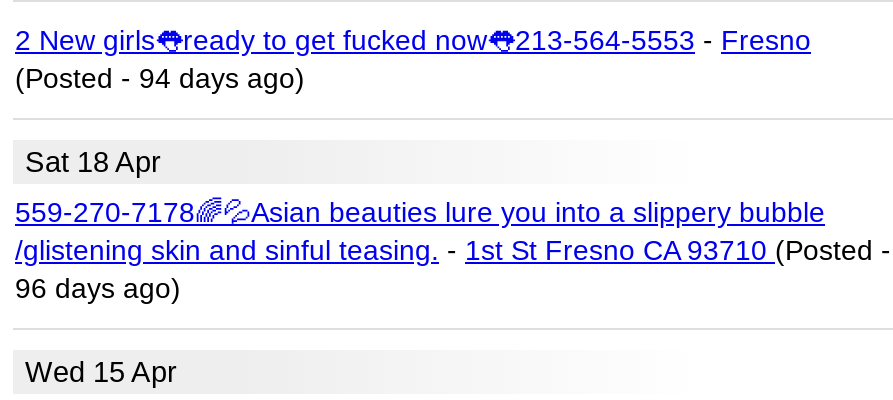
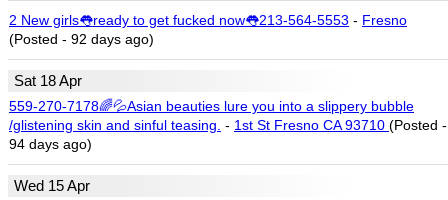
[15,62,305,94] (Posted - 94 days ago) -> [9,31,154,47] (Posted - 92 days ago)
[15,272,181,304] 96 days ago) -> [9,136,92,152] 94 days ago)

